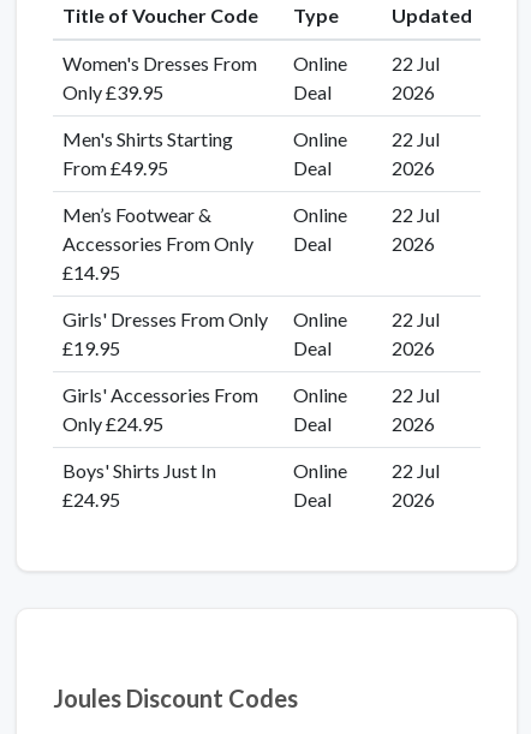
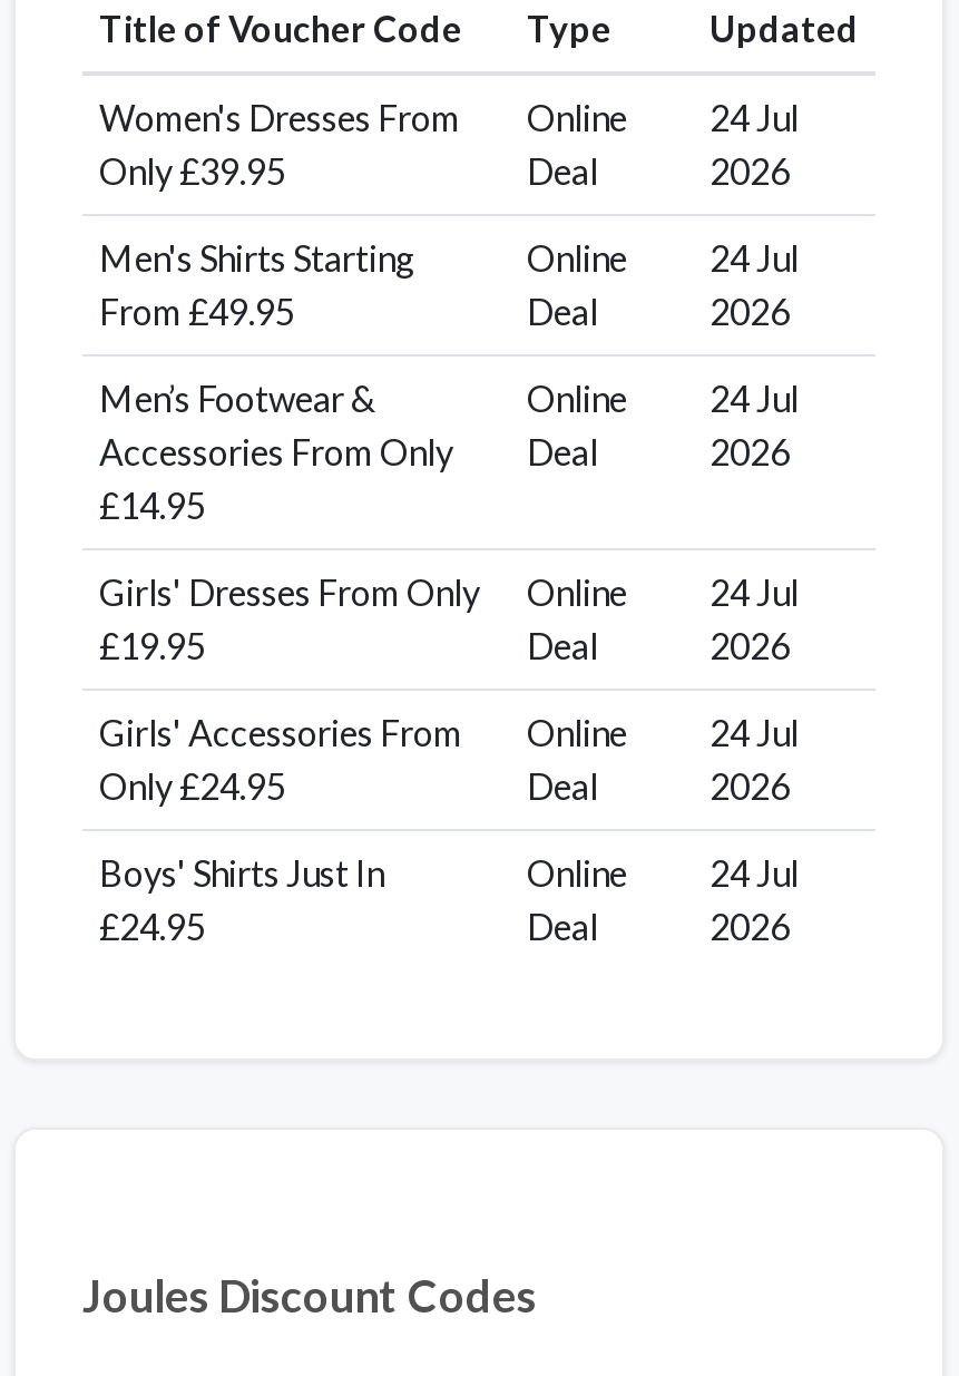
[62,52,439,75] Women's Dresses From Online 22 Jul -> [99,96,799,138] Women's Dresses From Online 24 Jul
[293,127,439,150] Online 22 Jul -> [527,236,799,279] Online 24 Jul
[293,203,439,226] Online 22 Jul -> [527,377,799,419] Online 24 Jul
[62,308,439,330] Girls' Dresses From Only Online 22 Jul -> [99,571,799,613] Girls' Dresses From Only Online 24 Jul
[62,383,439,406] Girls' Accessories From Online 22 Jul -> [99,711,799,753] Girls' Accessories From Online 24 Jul
[293,459,439,482] Online 22 Jul -> [527,851,799,894] Online 24 Jul

